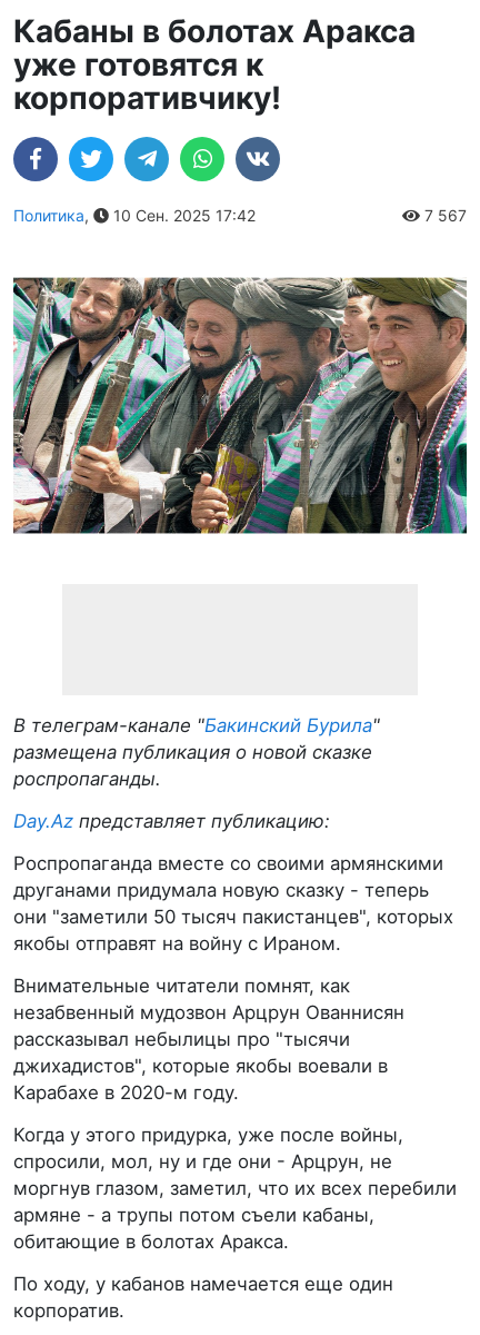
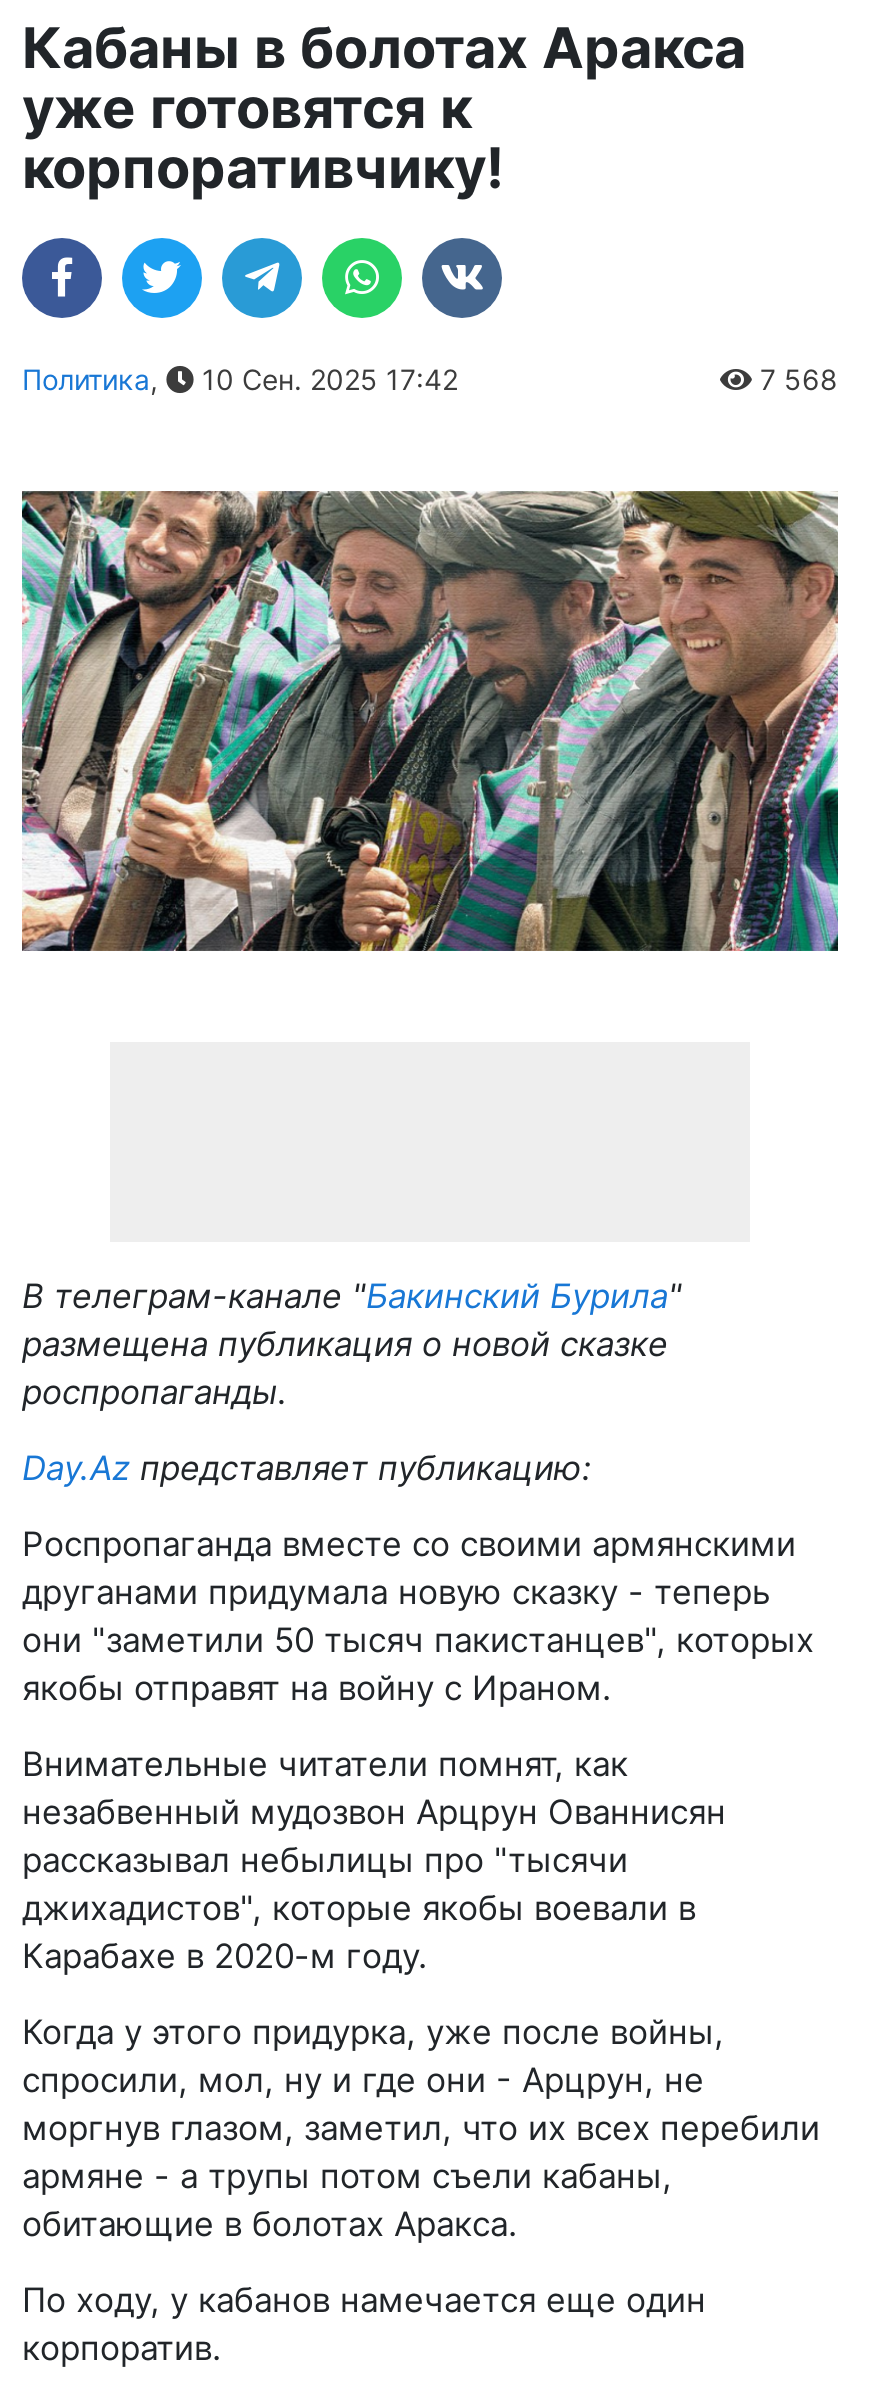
[420,206,467,225] 7 567 -> [752,362,838,396] 7 568

